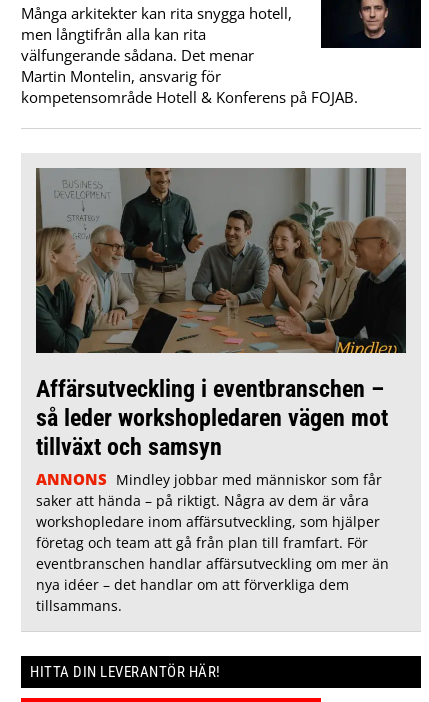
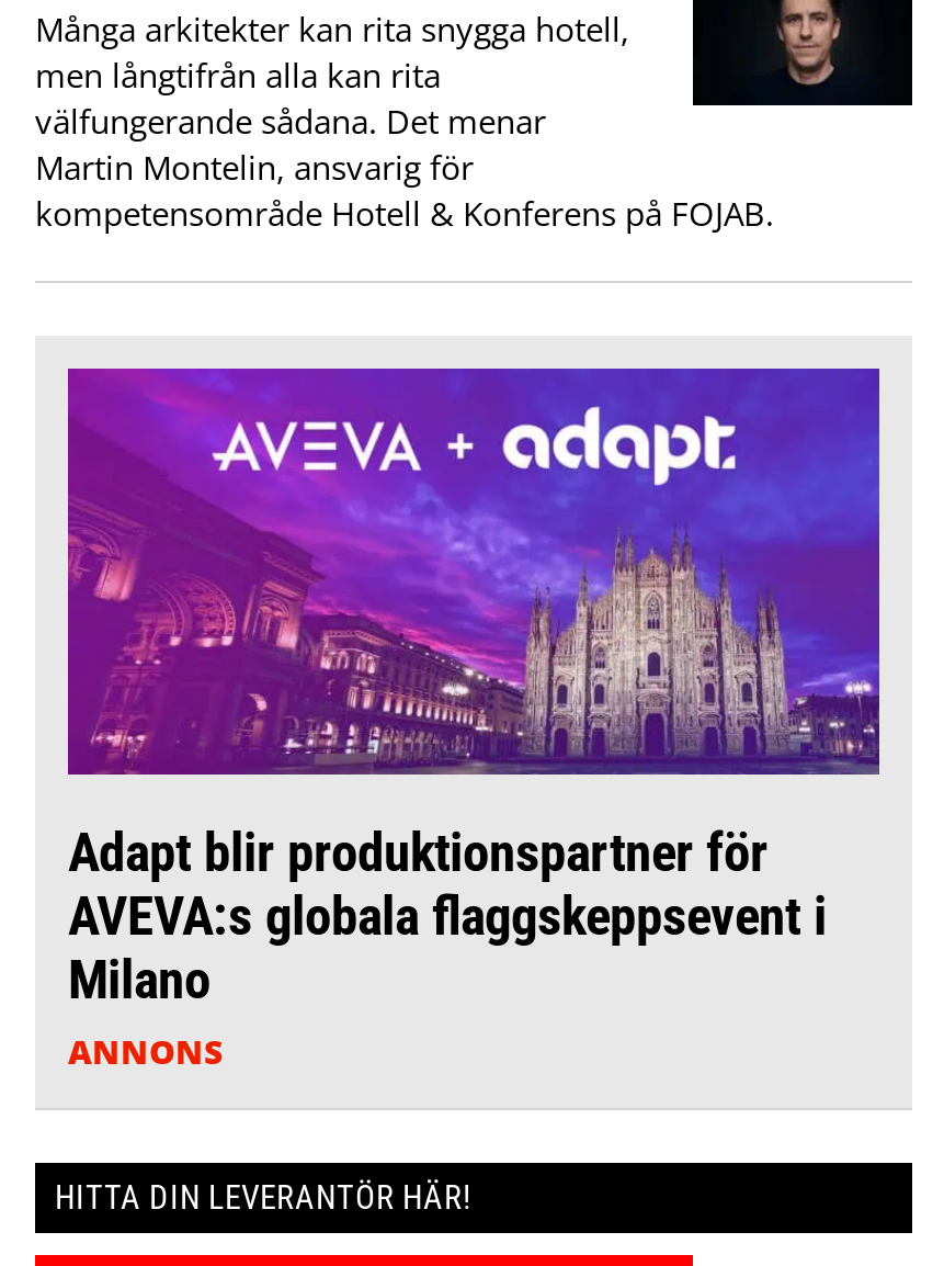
[35,167,407,615] [image] | Affärsutveckling i eventbranschen – | så leder workshopledaren vägen mot | tillväxt och samsyn | ANNONS Mindley jobbar med människor som får | saker att hända – på riktigt. Några av dem är våra | workshopledare inom affärsutveckling, som hjälper | företag och team att gå från plan till framfart. För | eventbranschen handlar affärsutveckling om mer än | nya idéer – det handlar om att förverkliga dem | tillsammans. -> [66,366,882,1073] [image] | Adapt blir produktionspartner för | AVEVA:s globala flaggskeppsevent i | Milano | ANNONS

